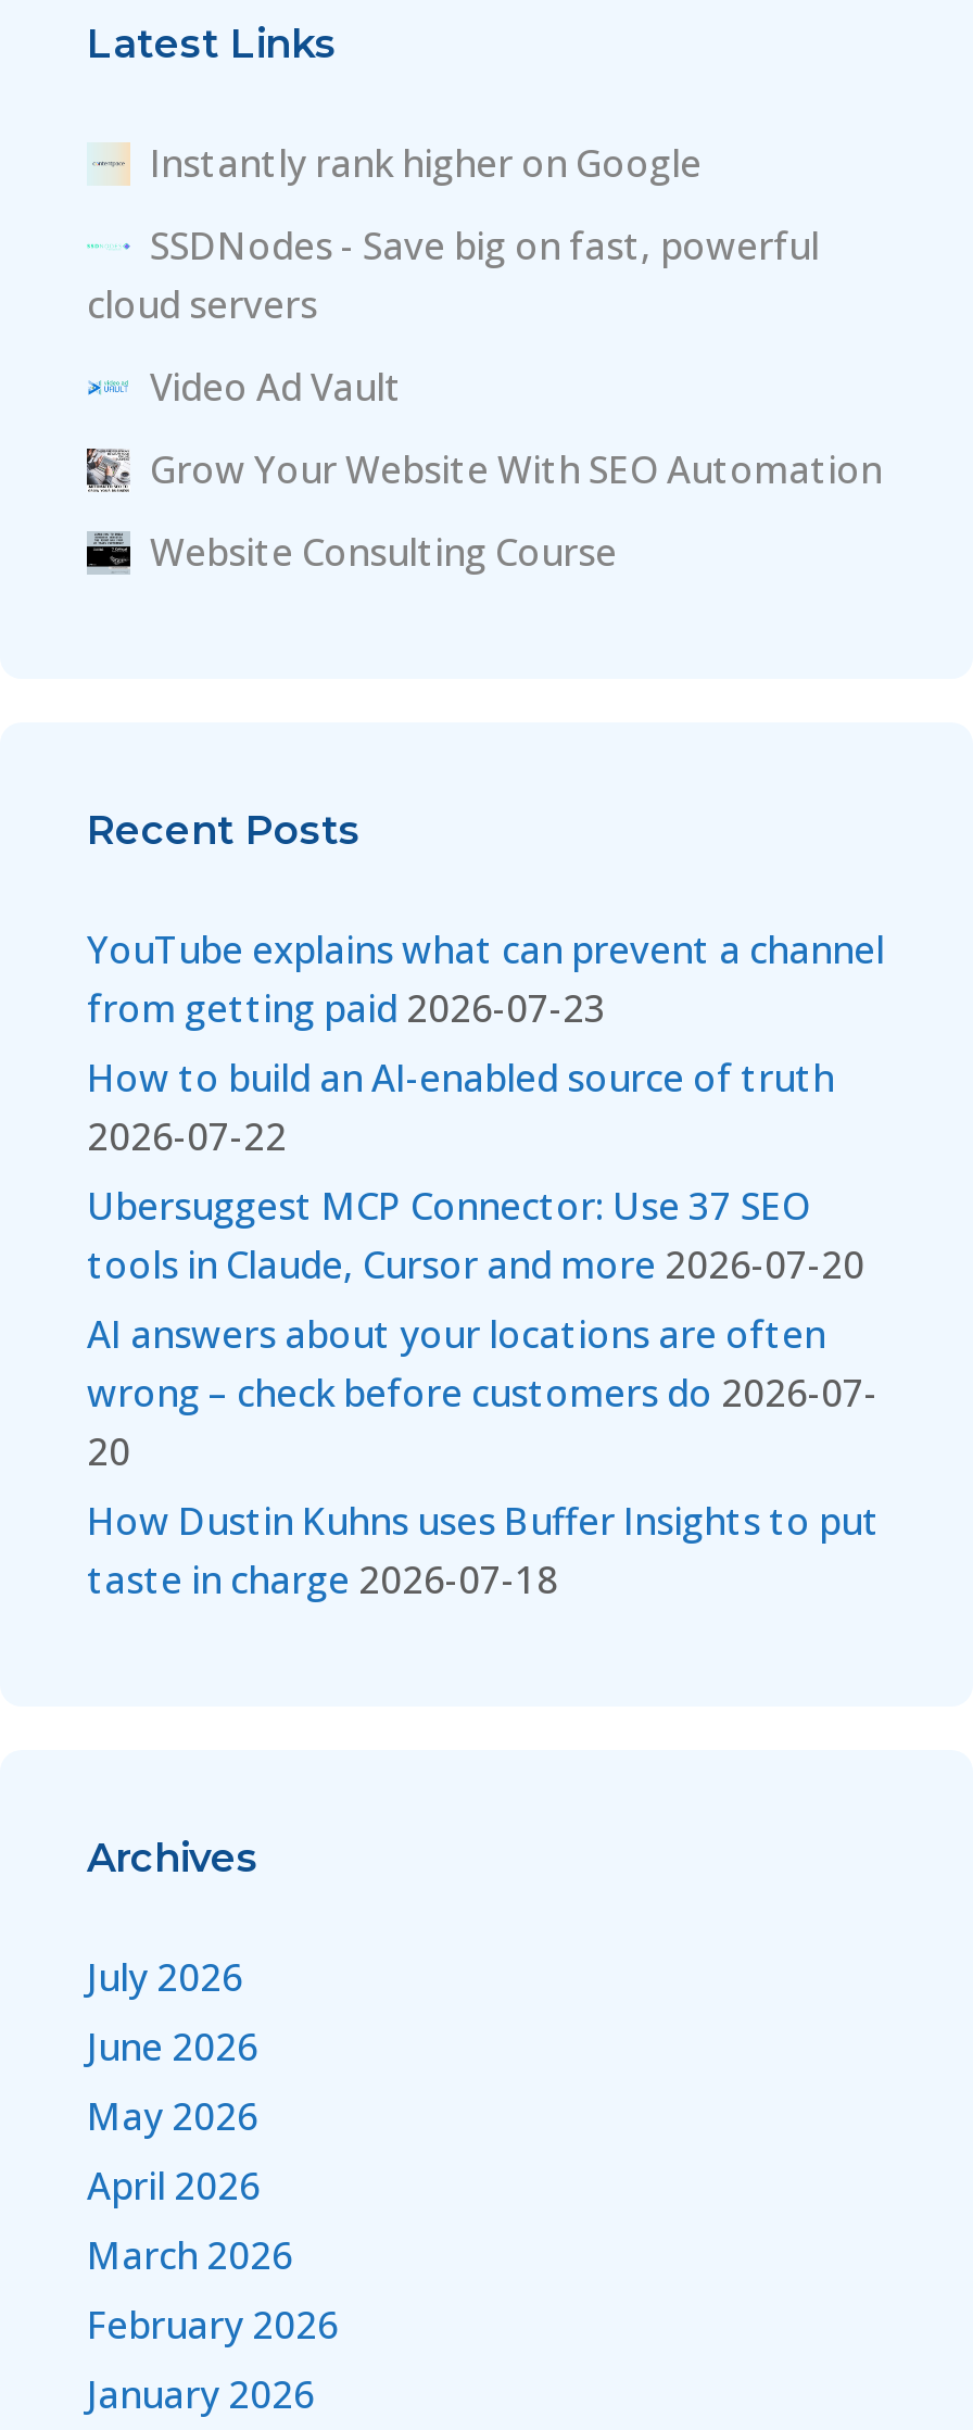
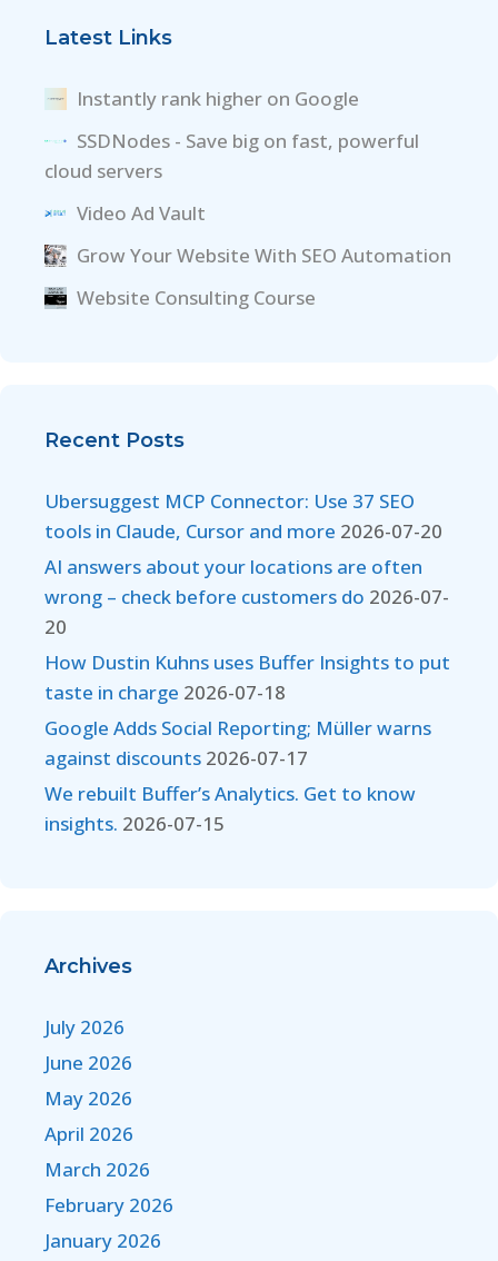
[87,925,884,1162] YouTube explains what can prevent a channel | from getting paid 2026-07-23 | How to build an AI-enabled source of truth | 2026-07-22 -> none
moved [87,1181,880,1605] -> [44,488,450,705]: Ubersuggest MCP Connector: Use 37 SEO | tools in Claude, Cursor and more 2026-07-20 | AI answers about your locations are often | wrong – check before customers do 2026-07- | 20 | How Dustin Kuhns uses Buffer Insights to put | taste in charge 2026-07-18
none -> [44,715,431,837] Google Adds Social Reporting; Müller warns | against discounts 2026-07-17 | We rebuilt Buffer’s Analytics. Get to know | insights. 2026-07-15

